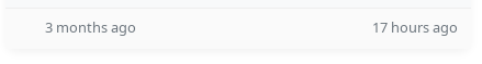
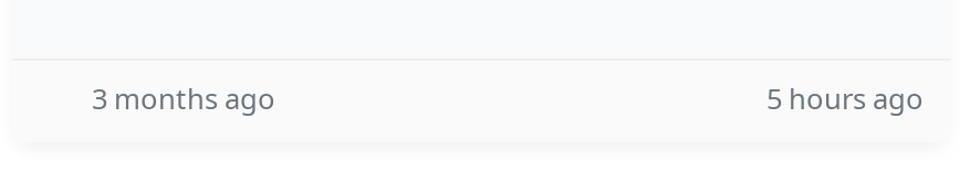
[372,17,458,37] 17 hours ago -> [766,78,924,118] 5 hours ago

